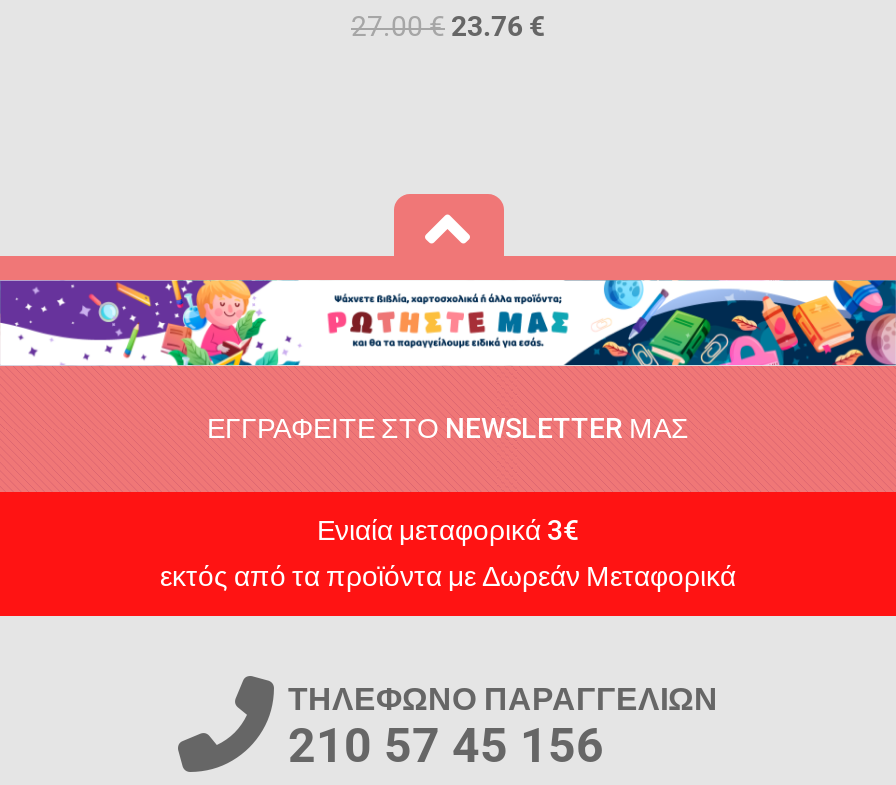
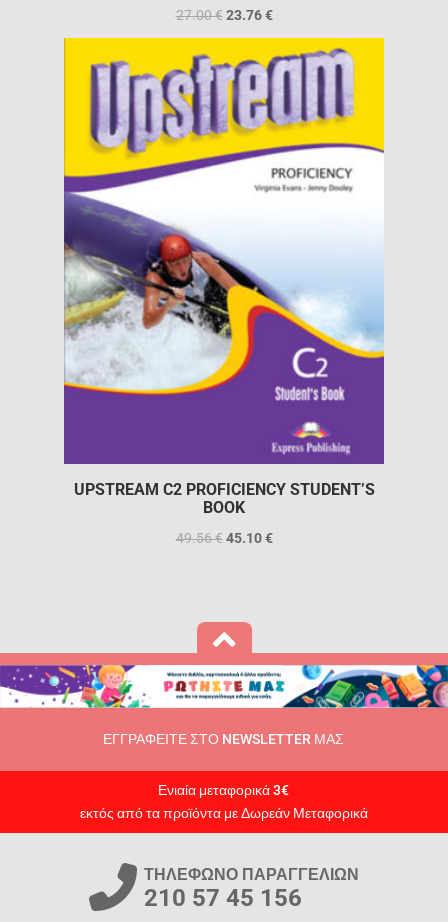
none -> [63,37,385,546] [image] | UPSTREAM C2 PROFICIENCY STUDENT’S | BOOK | 49.56€ 45.10 €

